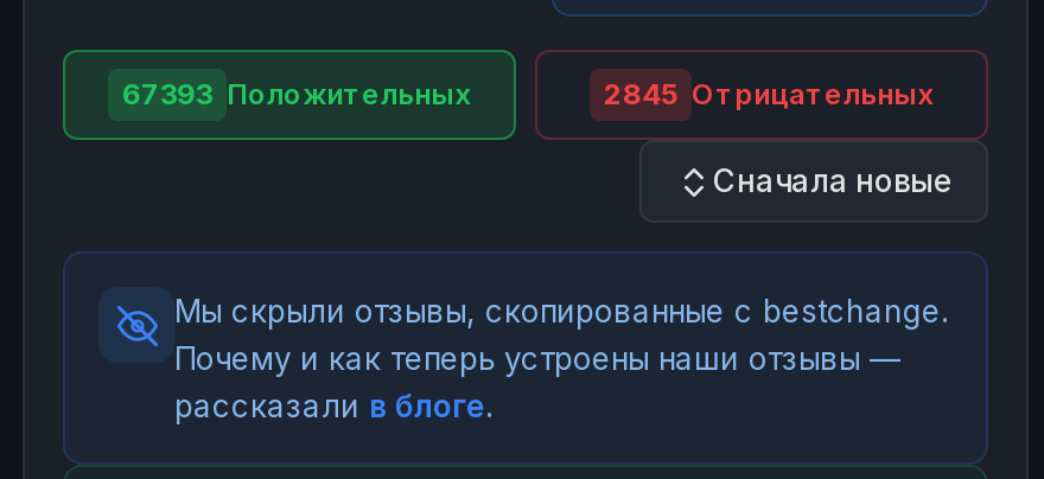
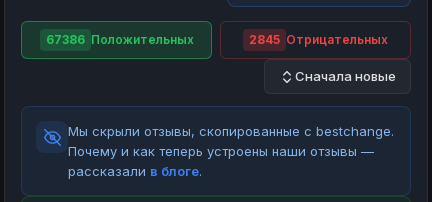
[122,76,471,111] 67393 Положительных -> [45,32,193,47] 67386 Положительных

